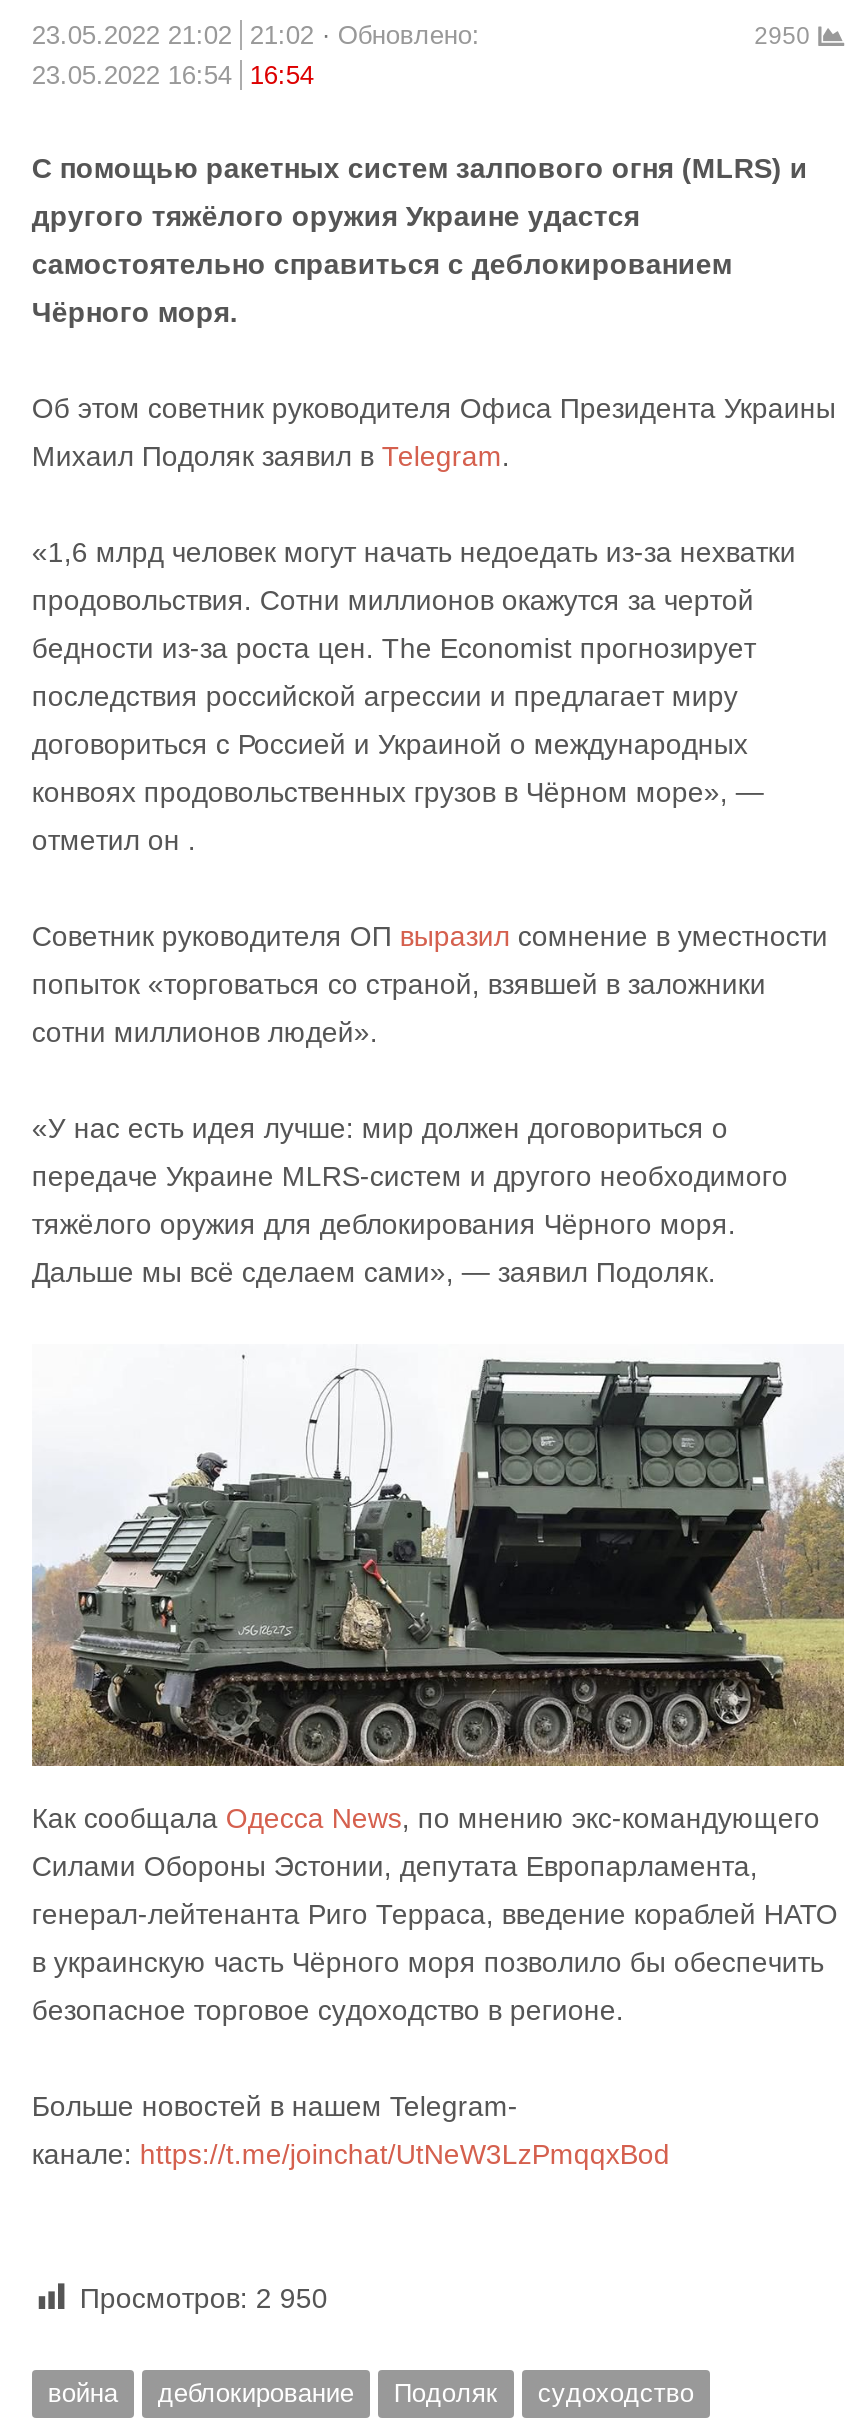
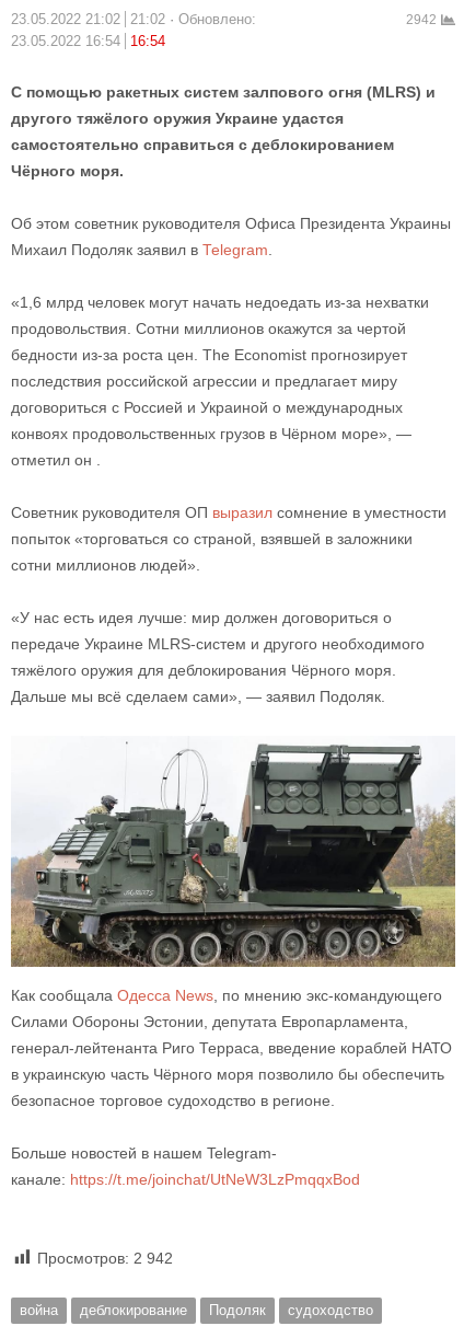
[754,22,810,50] 2950 -> [406,12,437,27] 2942
[80,2282,328,2314] Просмотров: 2 950 -> [37,1249,173,1267] Просмотров: 2 942

